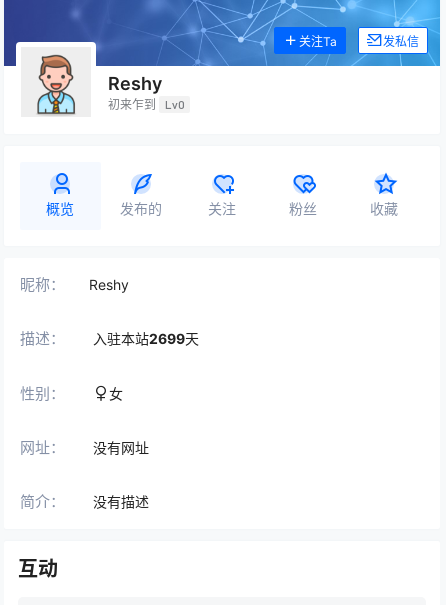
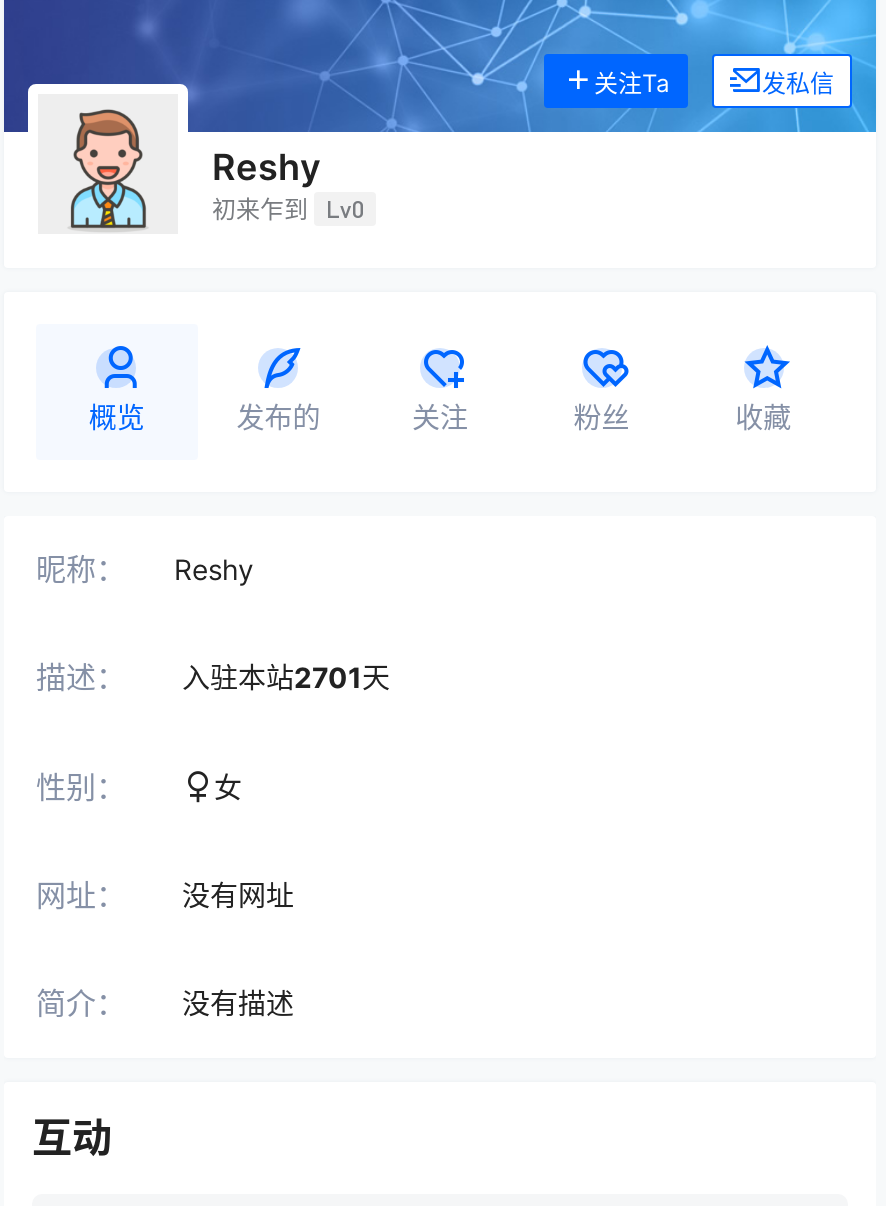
[20,329,199,348] 描述： 入驻本站2699天 -> [36,658,390,696] 描述： 入驻本站2701天

